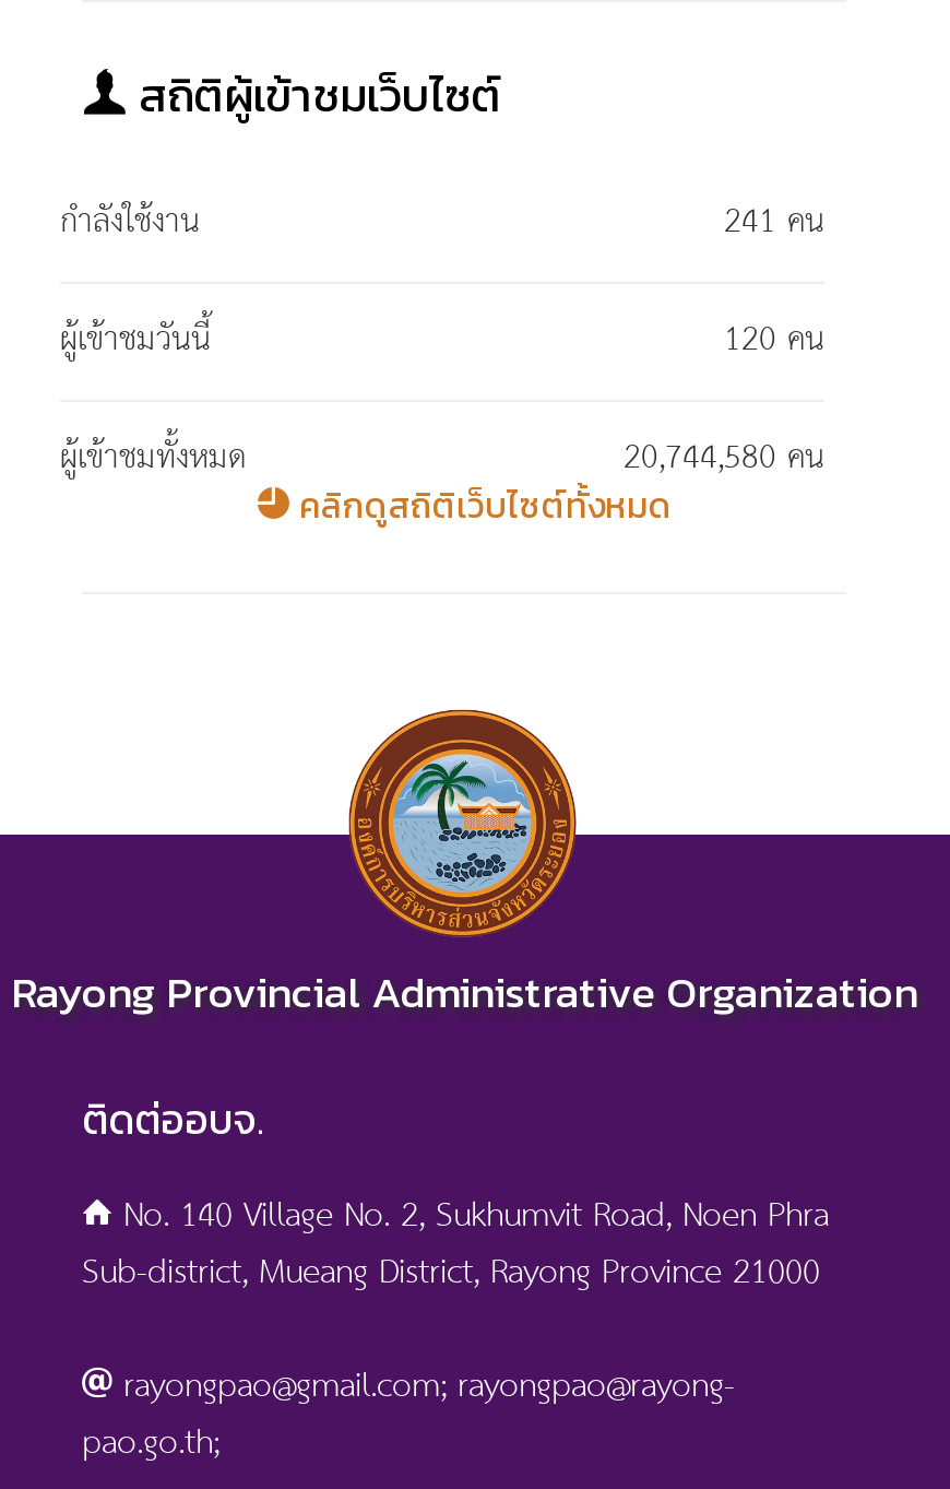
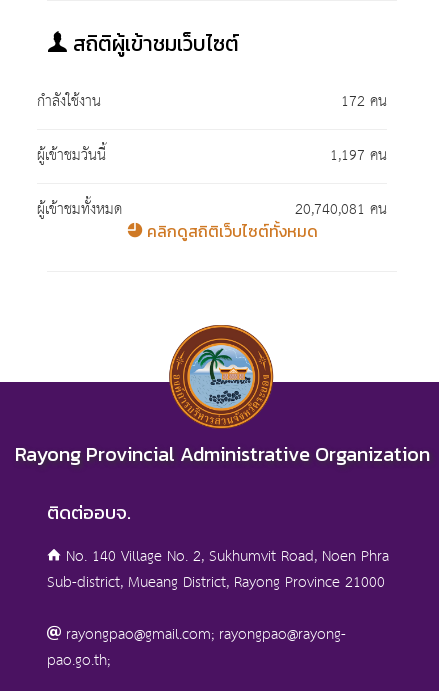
[724,192,824,251] 241 คน -> [341,88,387,115] 172 คน
[724,310,824,369] 120 คน -> [330,142,387,169] 1,197 คน
[624,428,824,487] 20,744,580 คน -> [295,196,387,223] 20,740,081 คน

